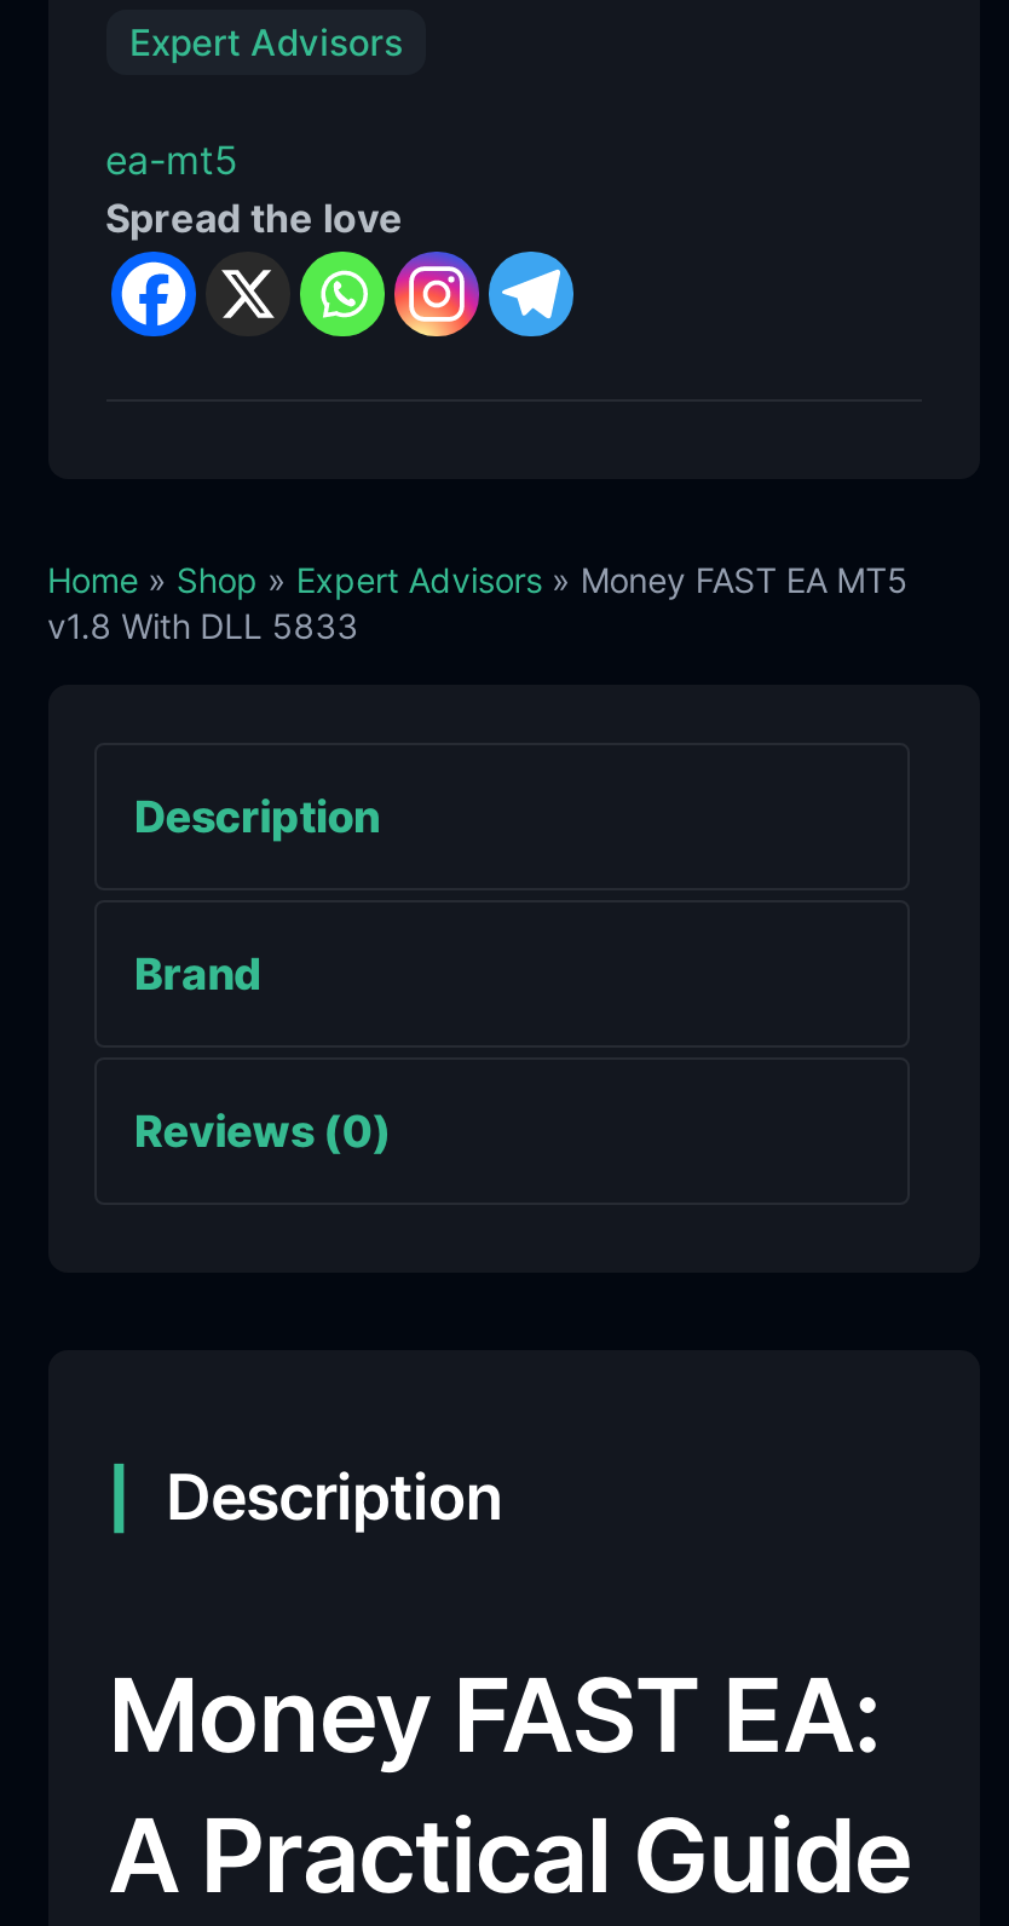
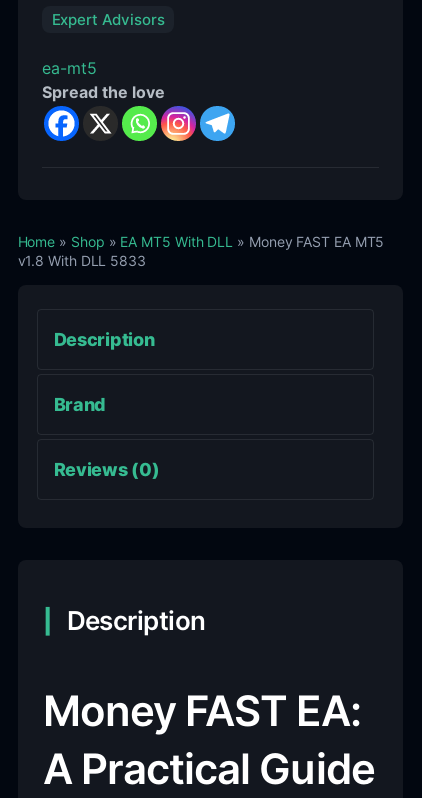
[47,558,908,599] Home» Shop» Expert Advisors» Money FAST EA MT5 -> [17,233,384,250] Home» Shop» EA MT5 With DLL» Money FAST EA MT5

